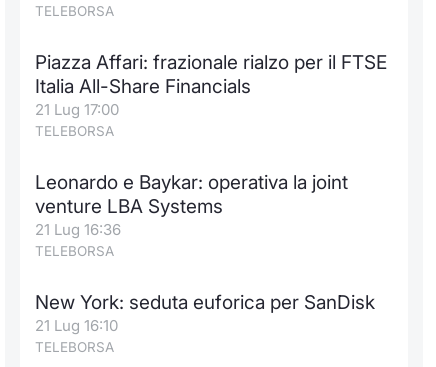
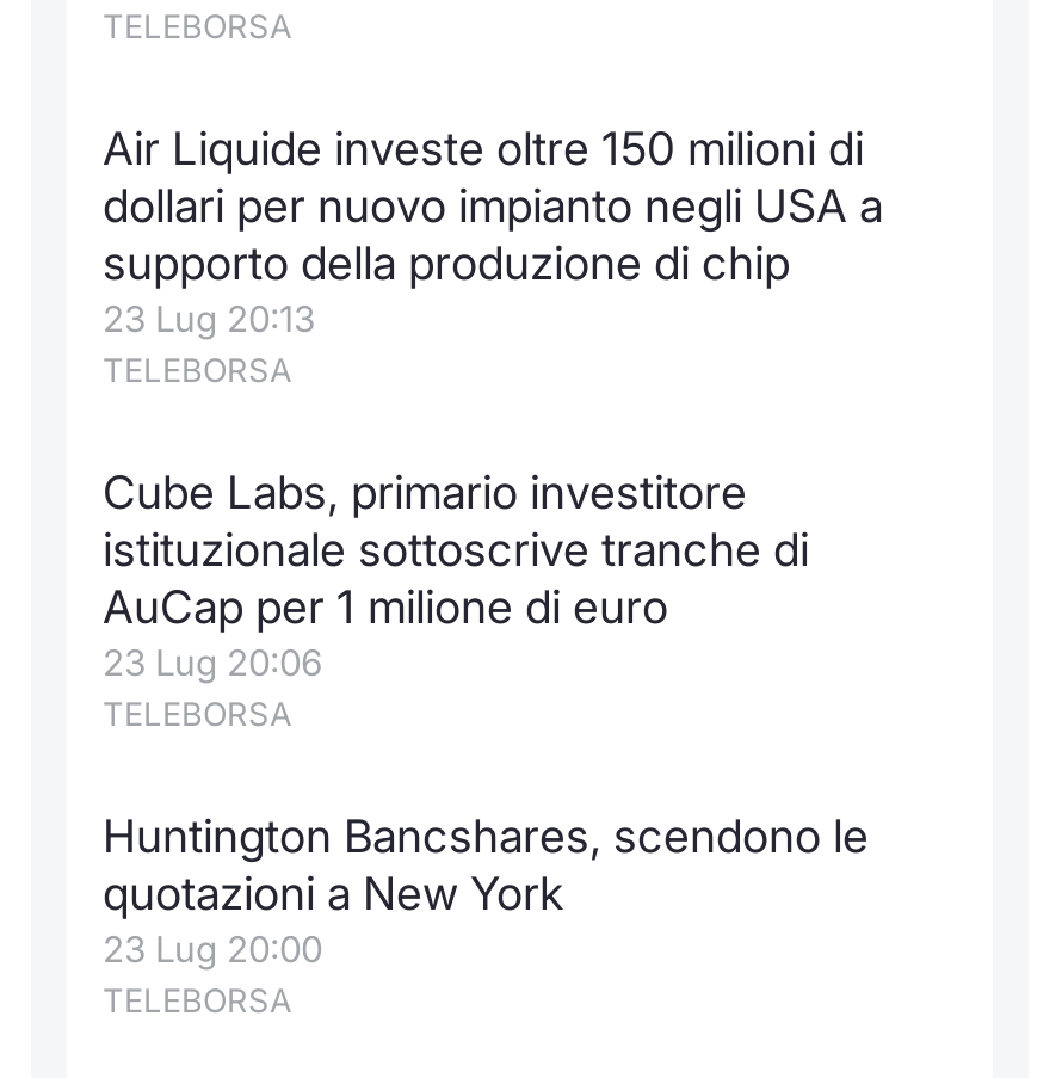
[35,51,387,119] Piazza Affari: frazionale rialzo per il FTSE | Italia All-Share Financials | 21 Lug 17:00 -> [103,122,883,341] Air Liquide investe oltre 150 milioni di | dollari per nuovo impianto negli USA a | supporto della produzione di chip | 23 Lug 20:13
[35,171,348,239] Leonardo e Baykar: operativa la joint | venture LBA Systems | 21 Lug 16:36 -> [103,466,809,685] Cube Labs, primario investitore | istituzionale sottoscrive tranche di | AuCap per 1 milione di euro | 23 Lug 20:06
[35,291,375,335] New York: seduta euforica per SanDisk | 21 Lug 16:10 -> [103,809,869,972] Huntington Bancshares, scendono le | quotazioni a New York | 23 Lug 20:00

